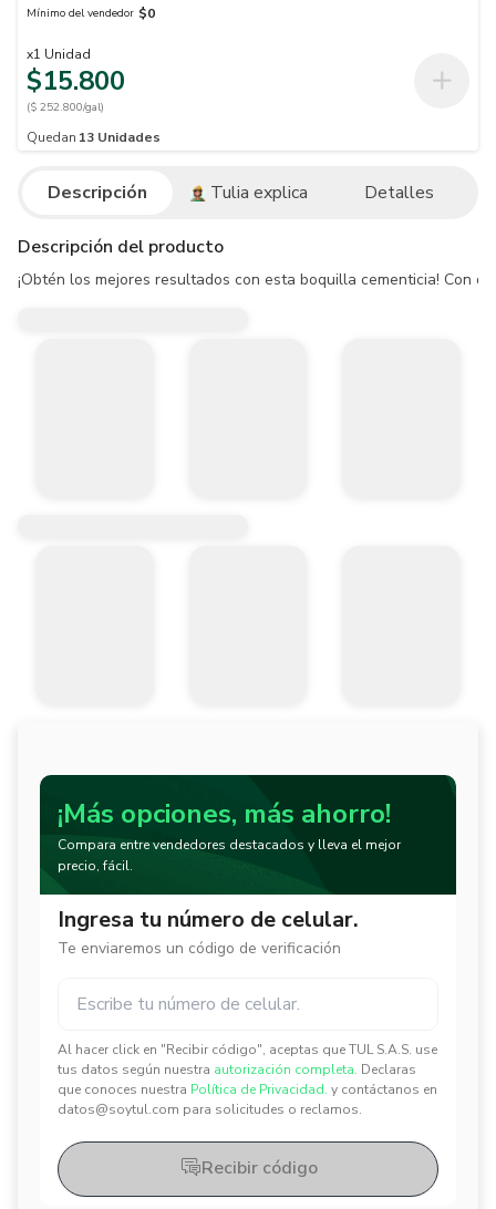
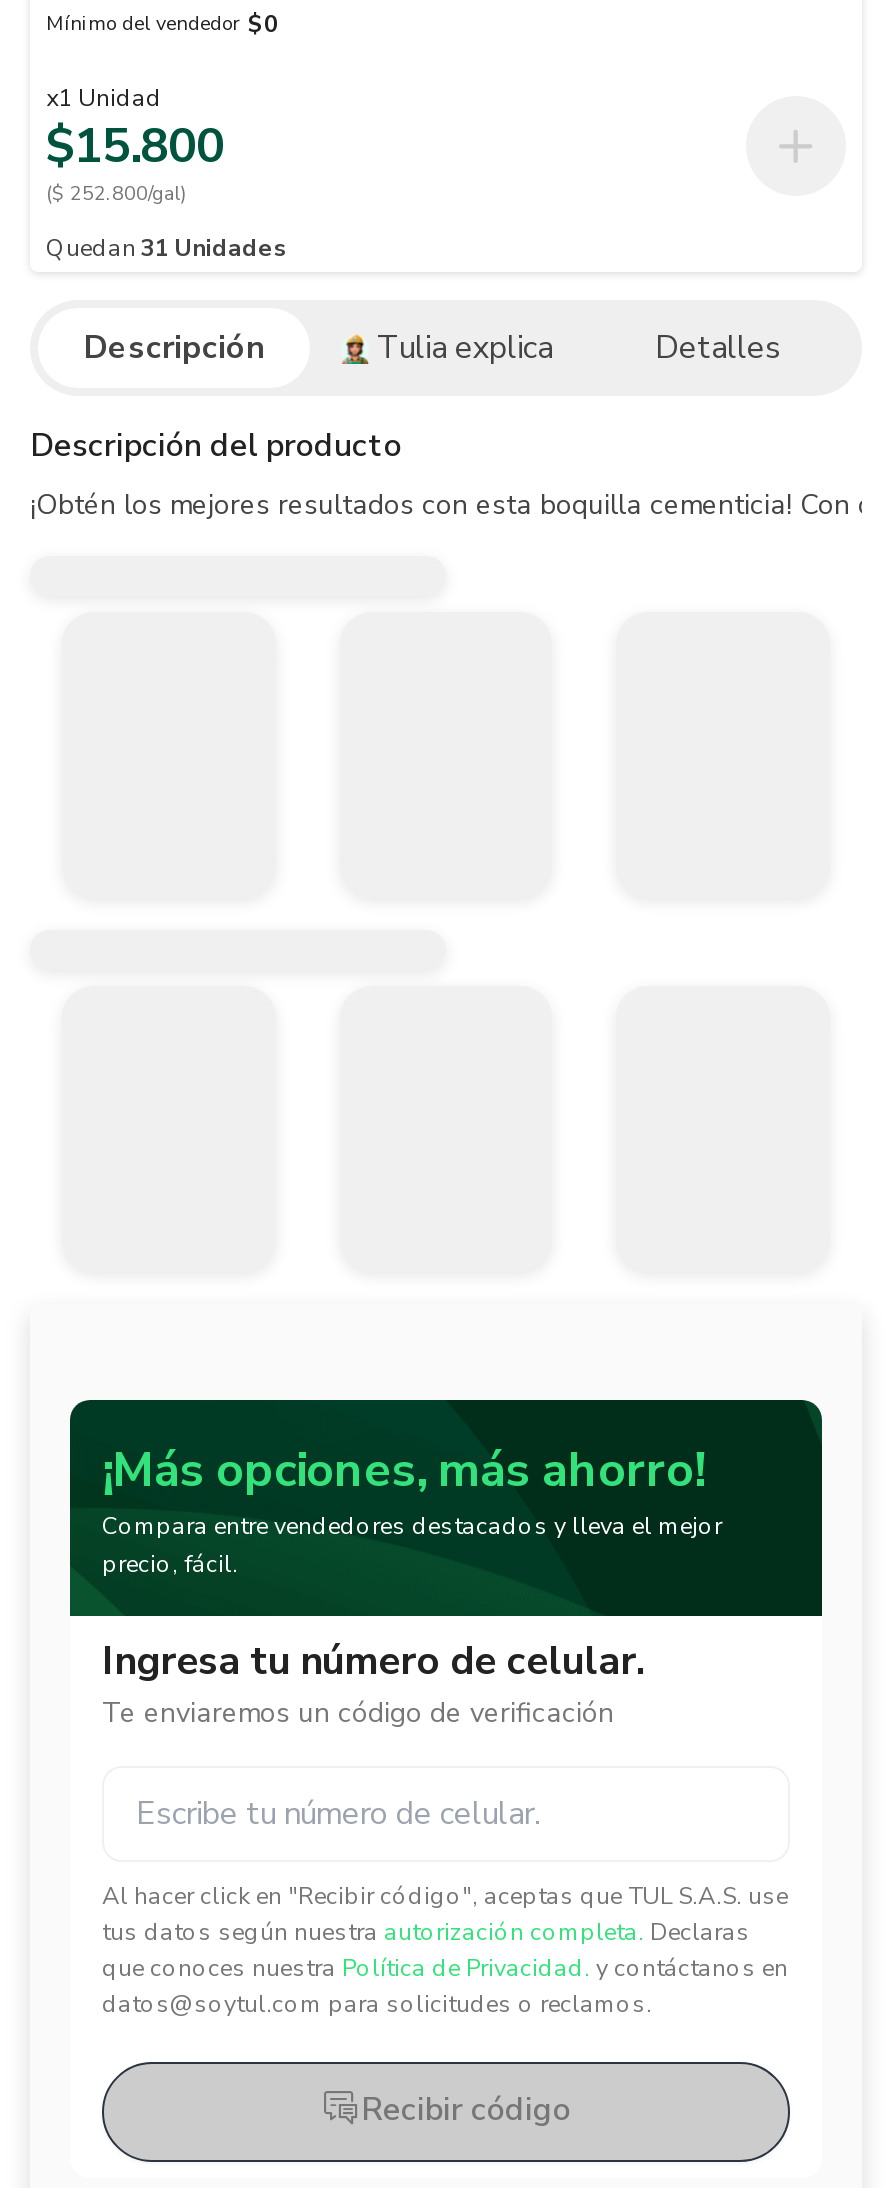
[27,128,161,146] Quedan 13 Unidades -> [46,232,288,264] Quedan 31 Unidades

